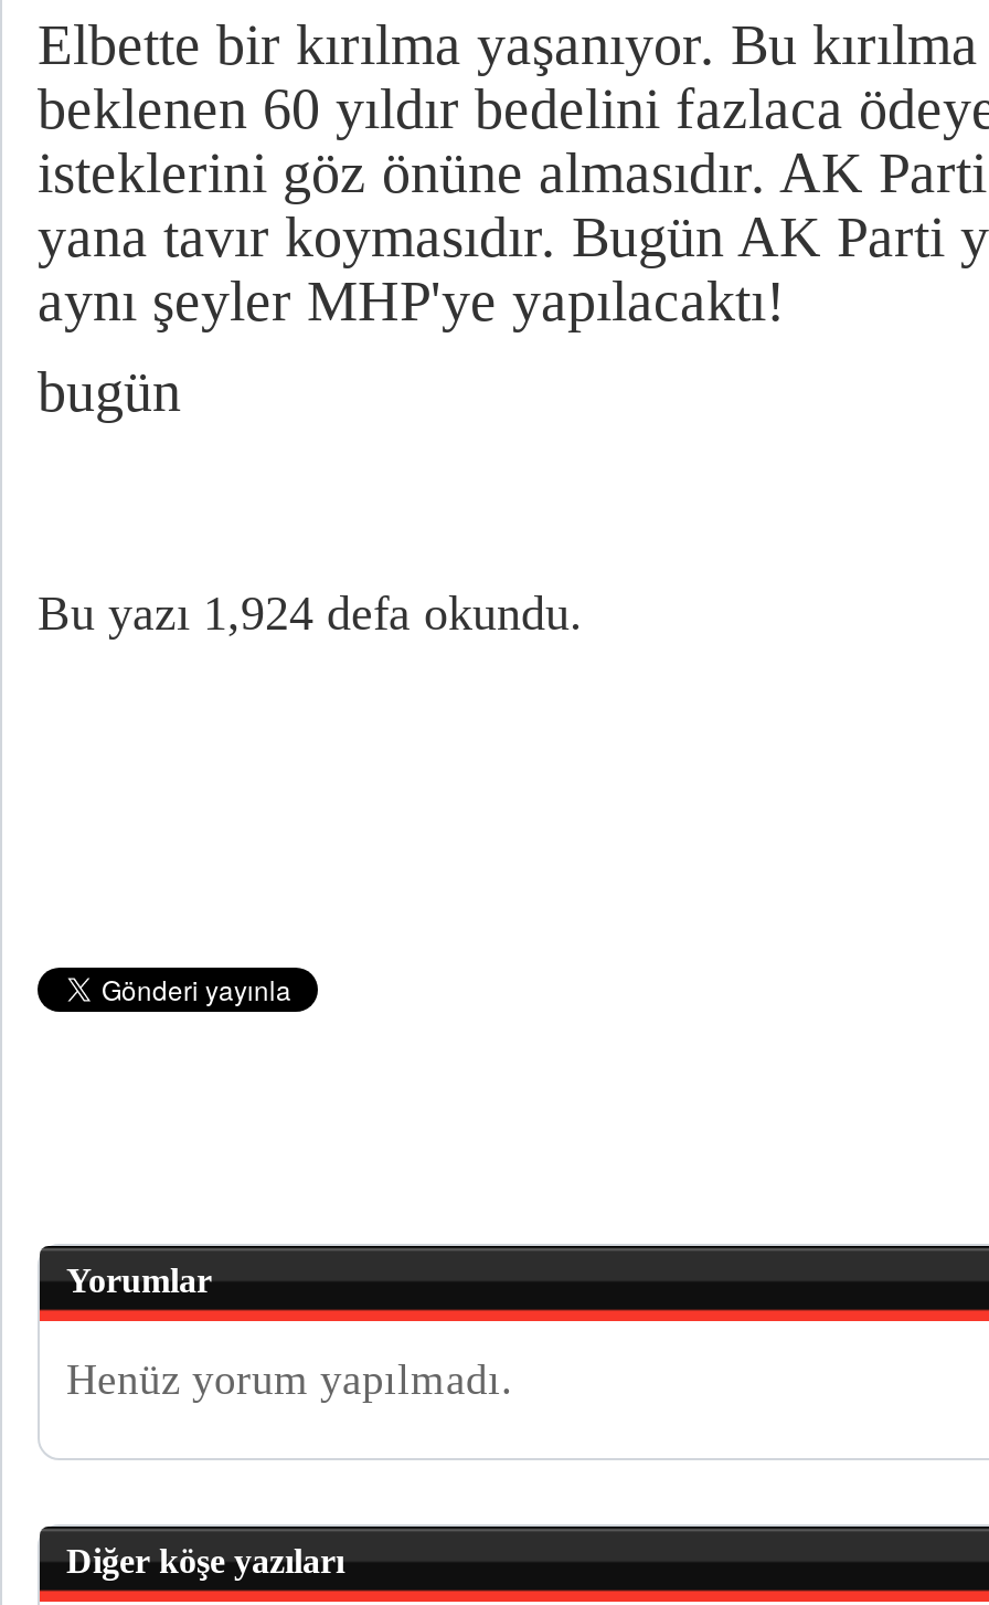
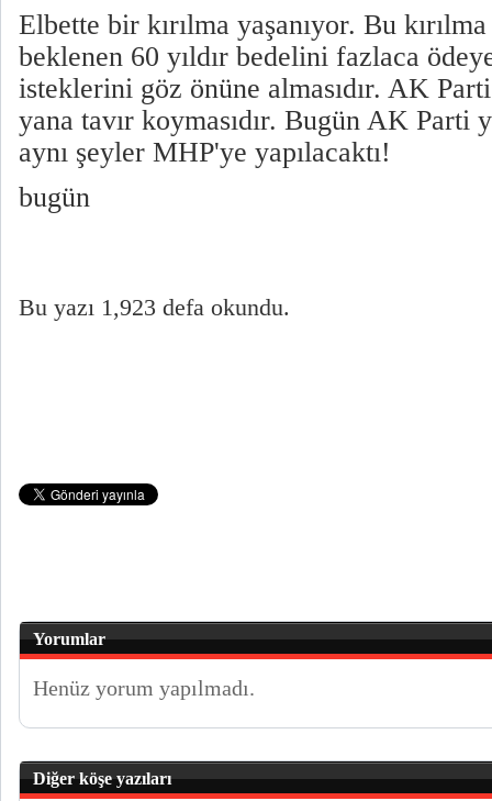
[38,588,583,641] Bu yazı 1,924 defa okundu. -> [19,294,290,321] Bu yazı 1,923 defa okundu.

